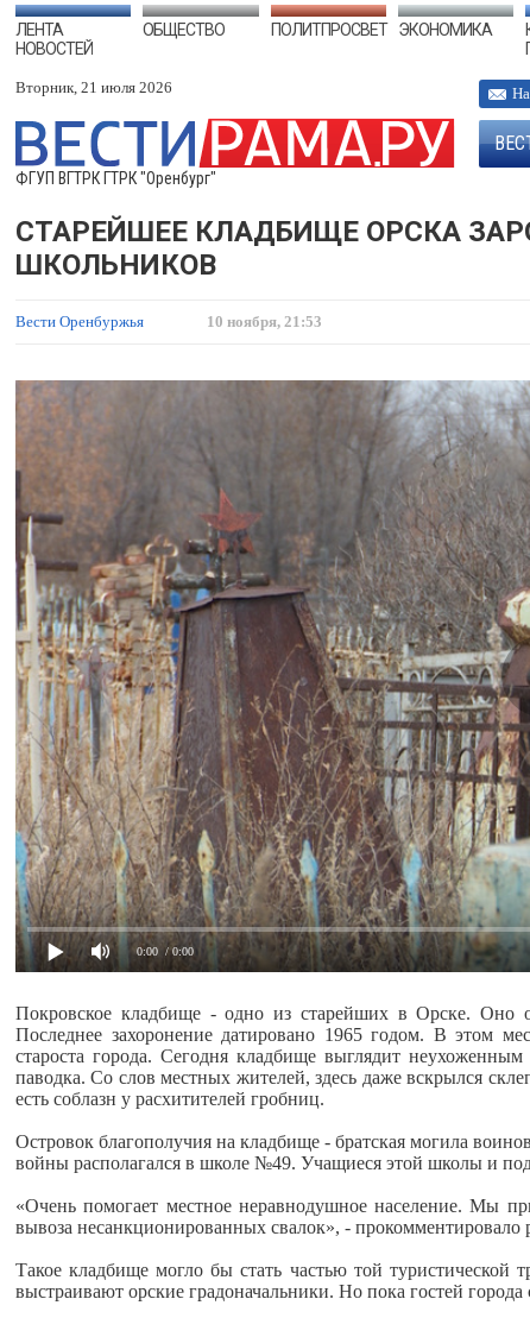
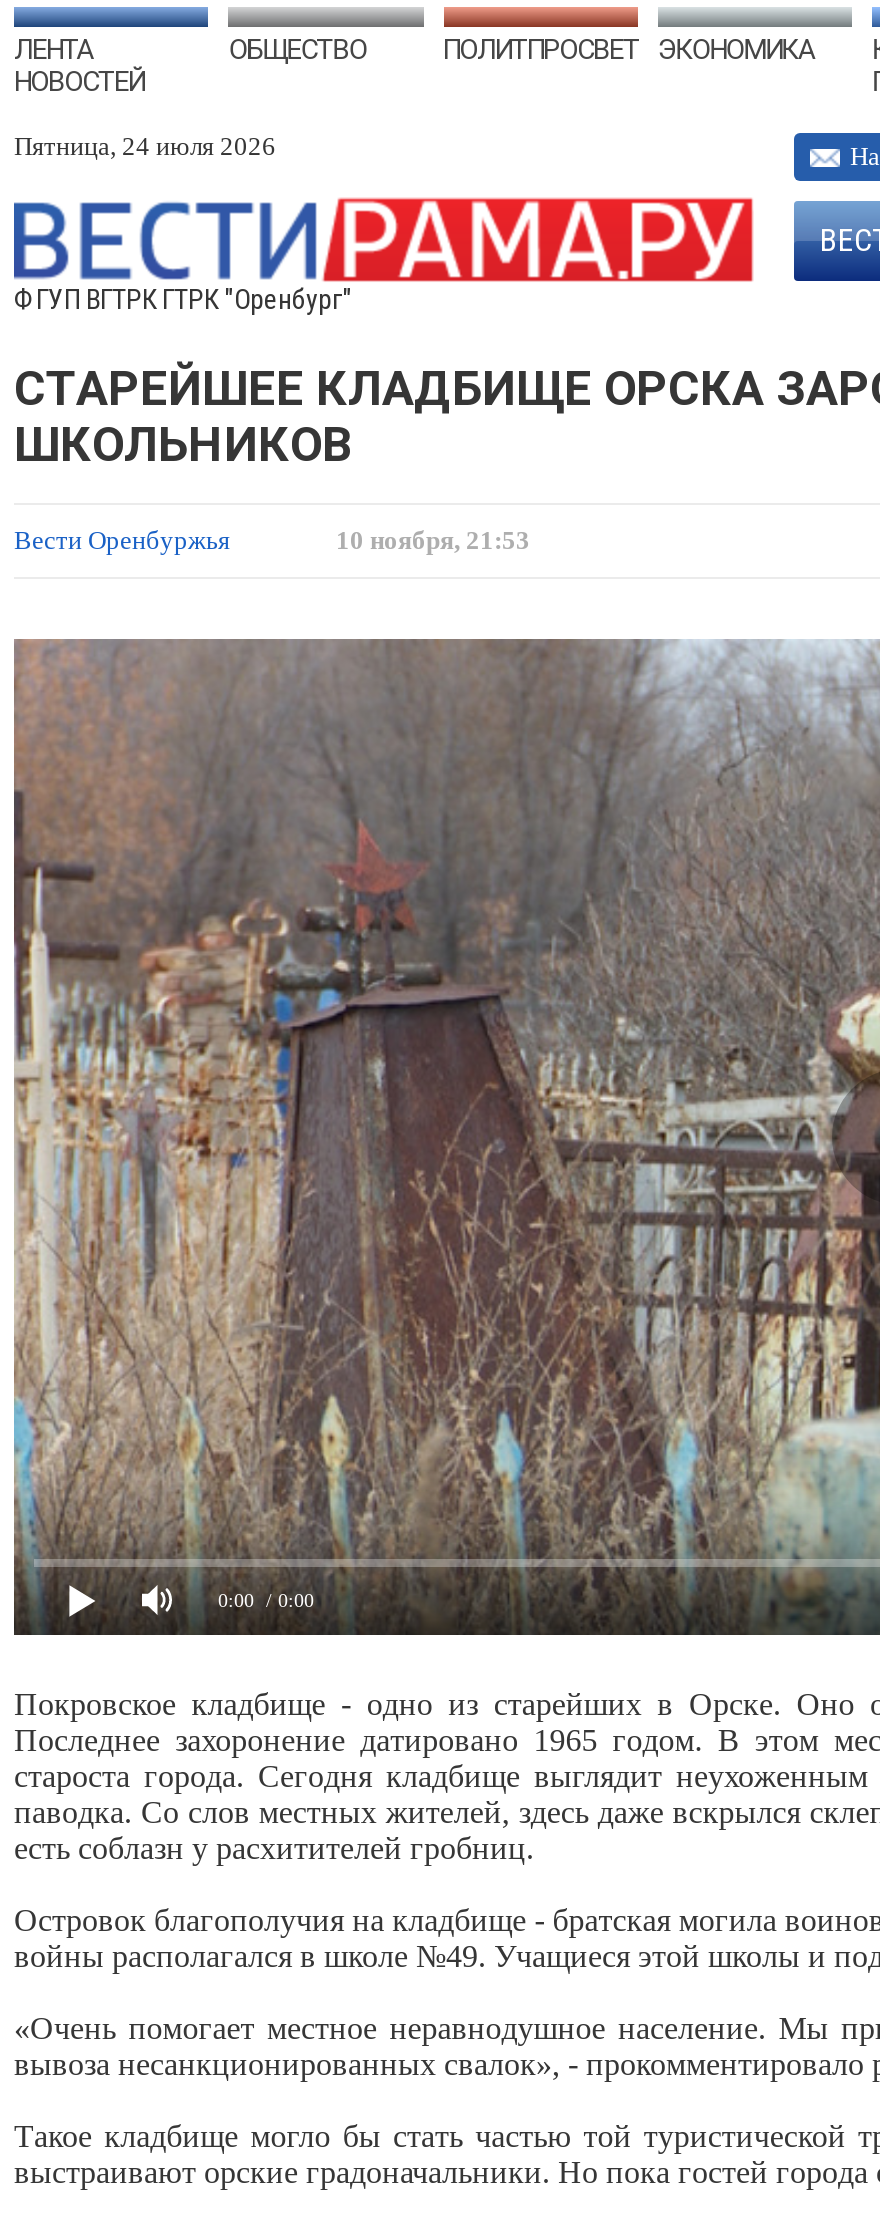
[15,78,172,96] Вторник, 21 июля 2026 -> [14,131,276,161] Пятница, 24 июля 2026

